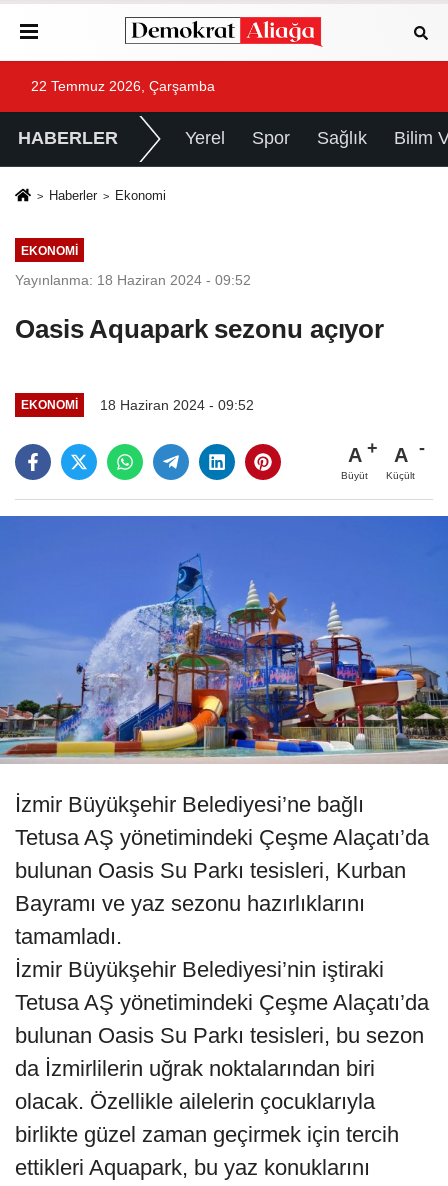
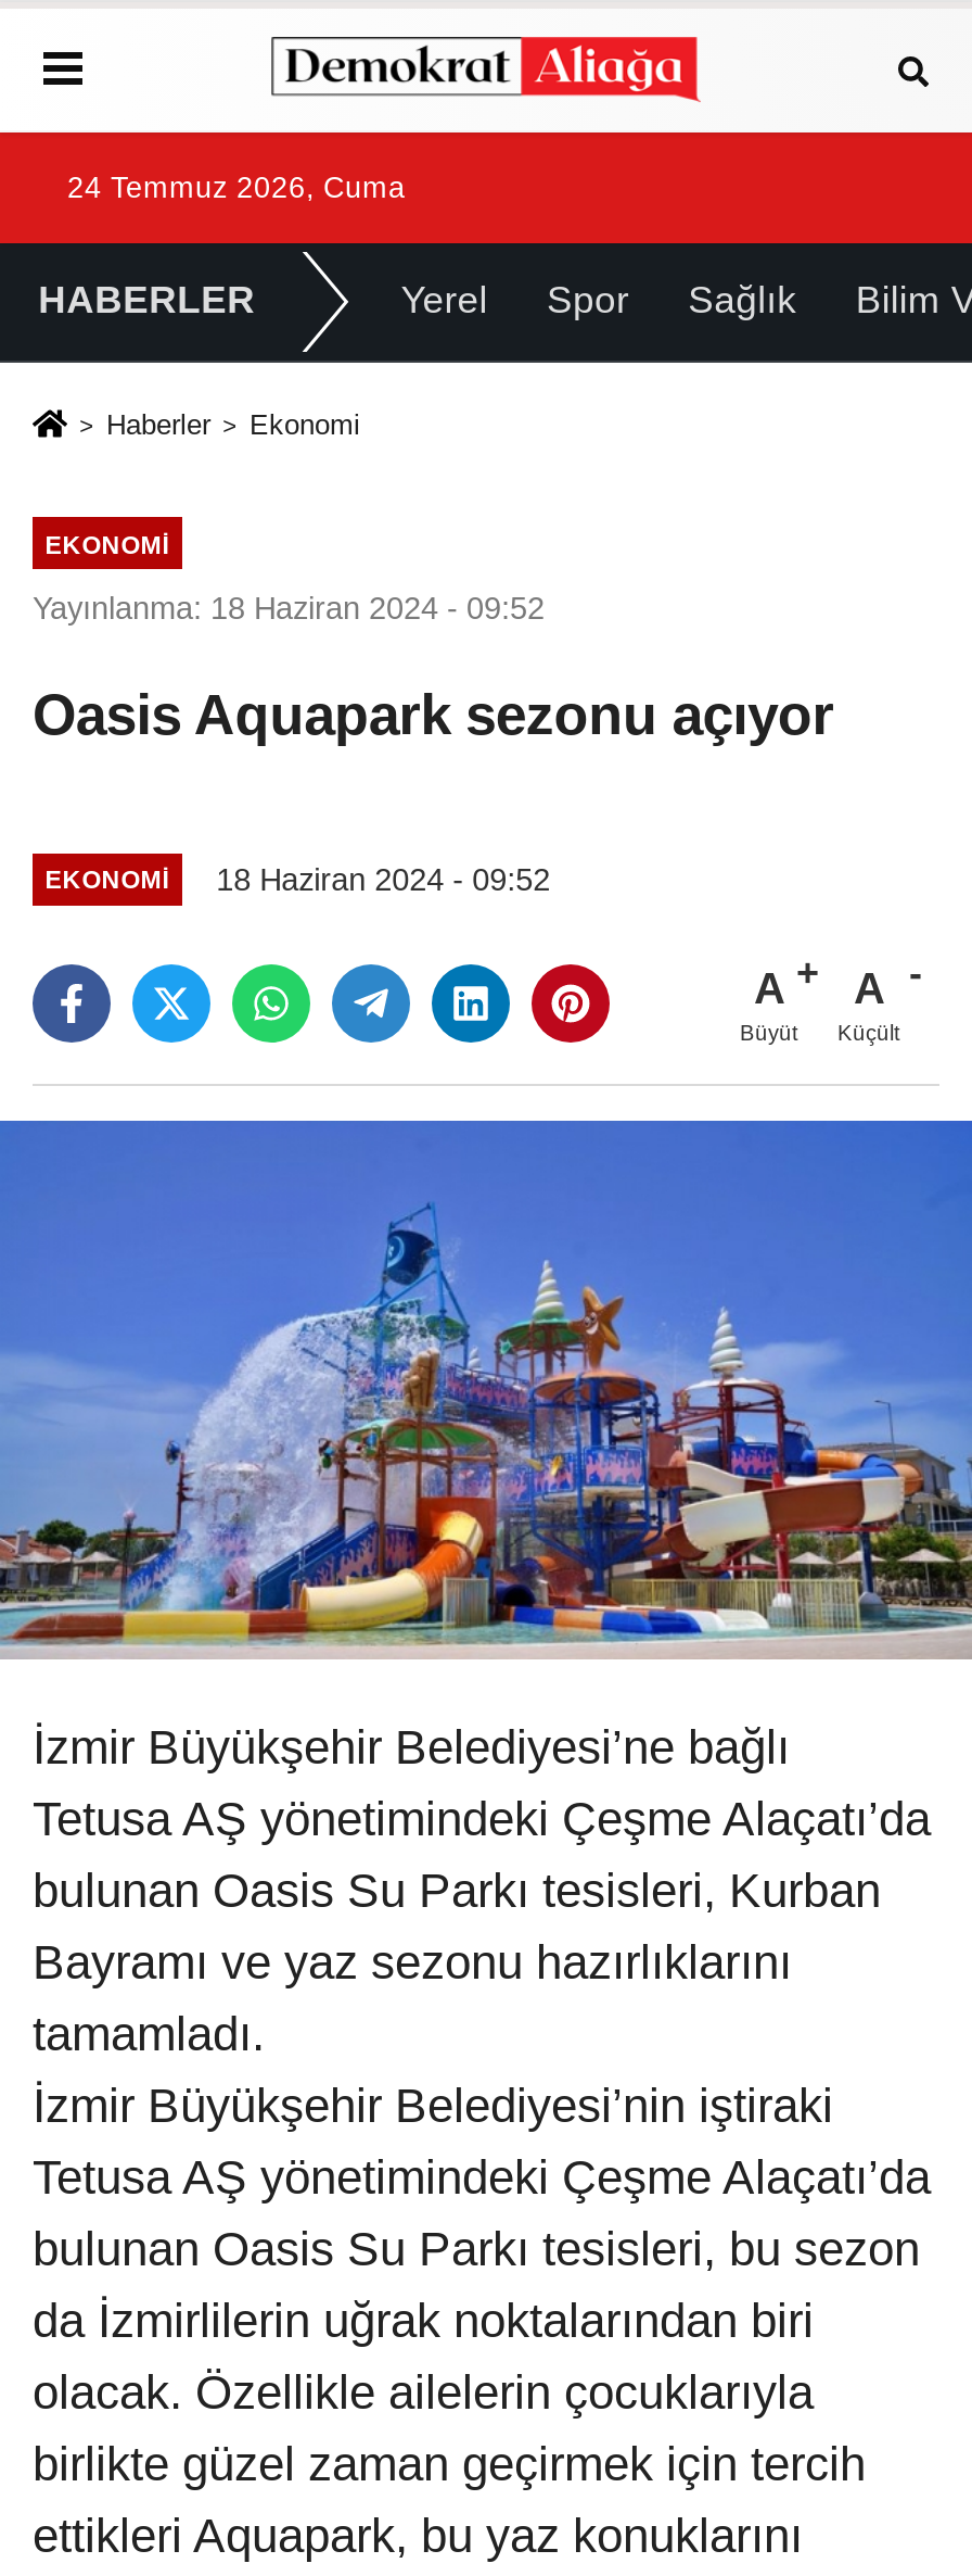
[31,79,215,94] 22 Temmuz 2026, Çarşamba -> [67,172,406,204] 24 Temmuz 2026, Cuma

